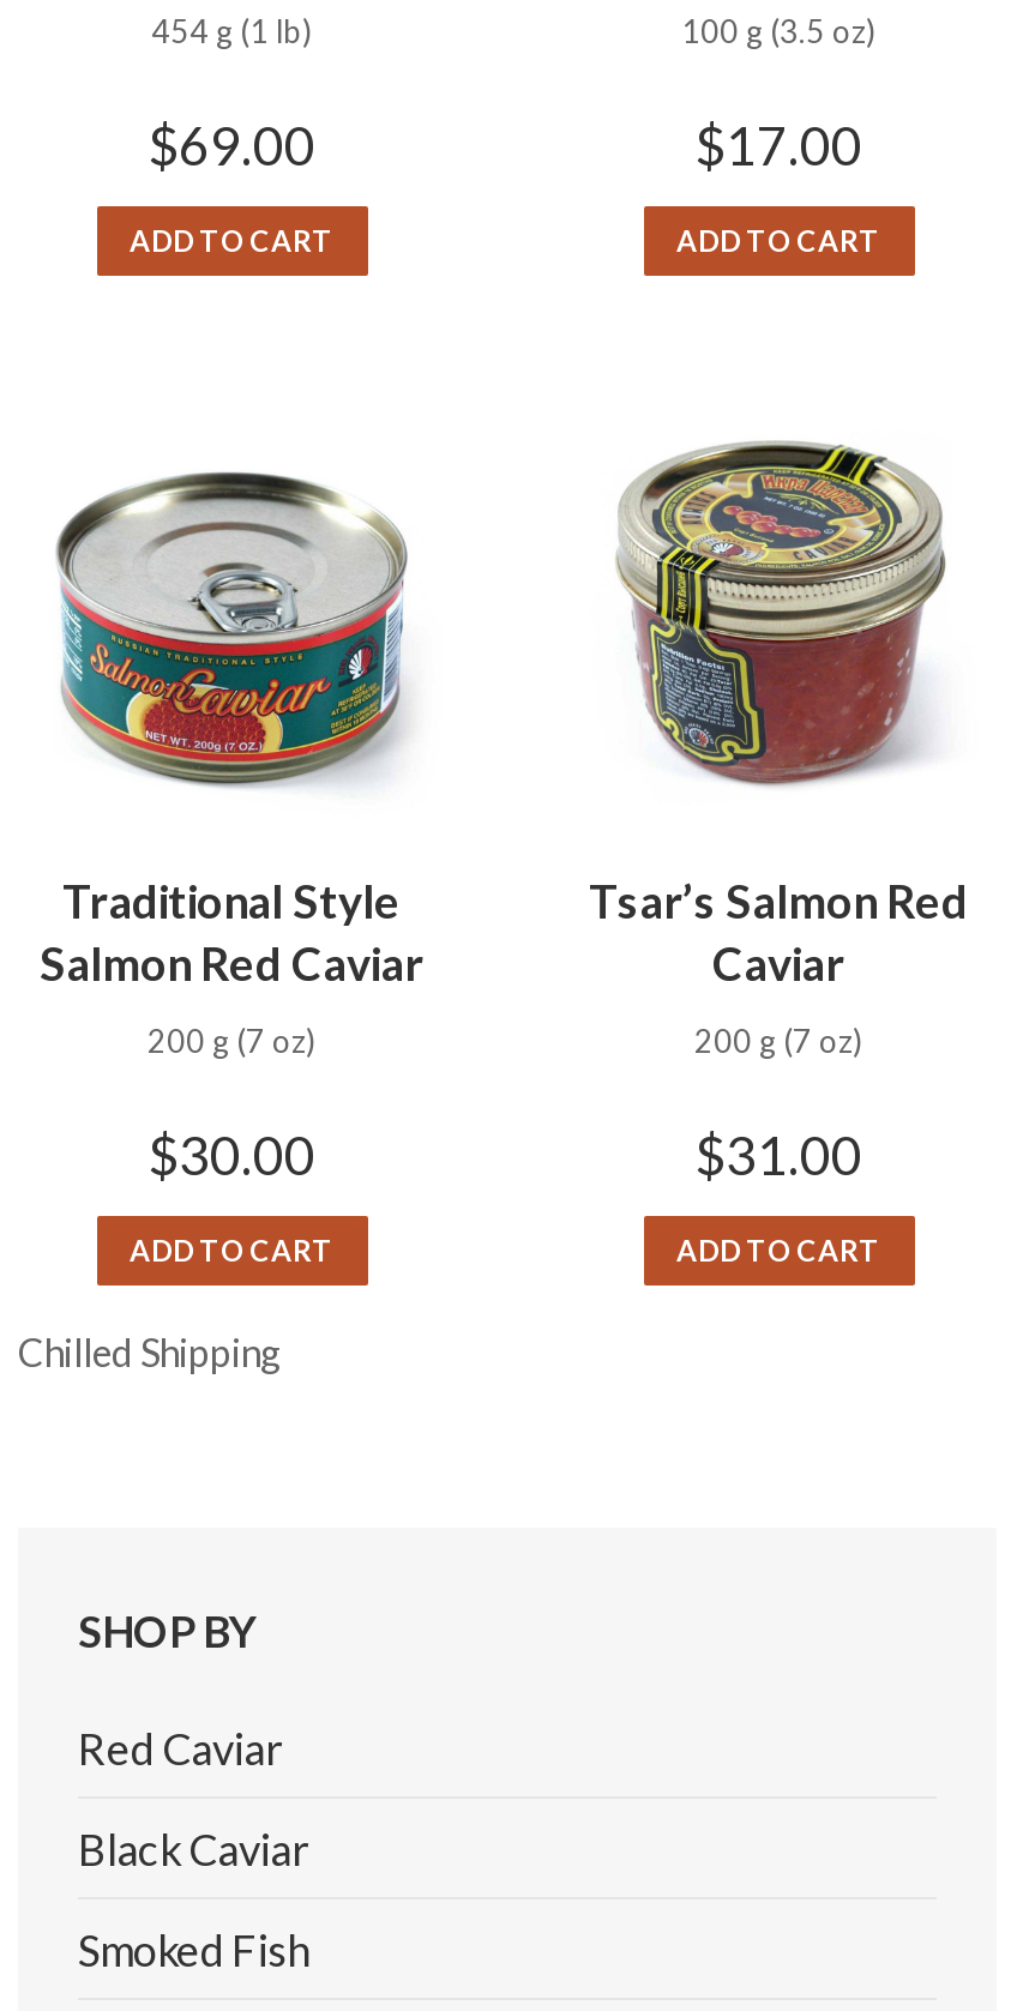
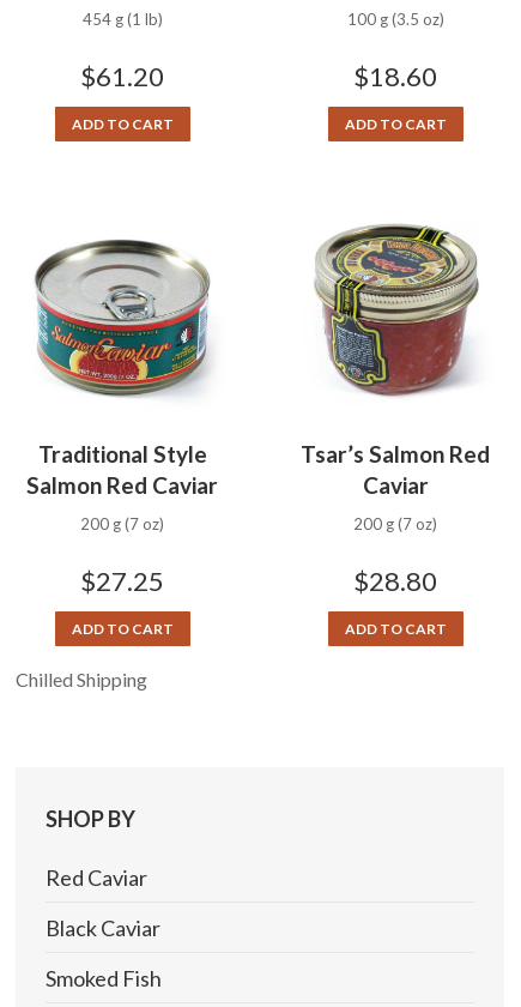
[148,113,315,177] $69.00 -> [80,60,164,92] $61.20
[694,113,862,177] $17.00 -> [353,60,437,92] $18.60
[148,1122,315,1187] $30.00 -> [80,565,164,597] $27.25
[694,1122,862,1187] $31.00 -> [353,565,437,597] $28.80

